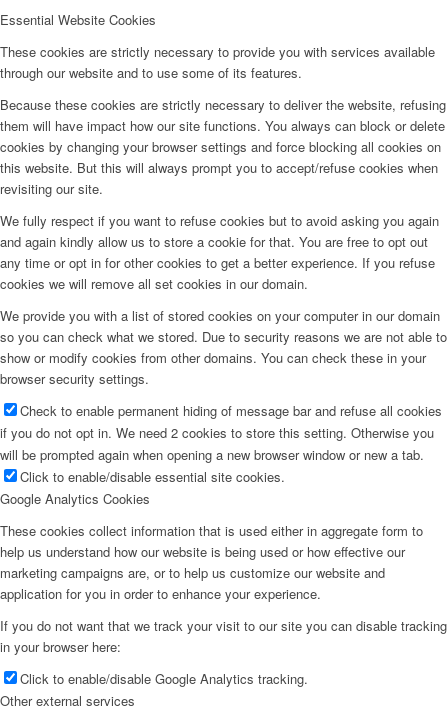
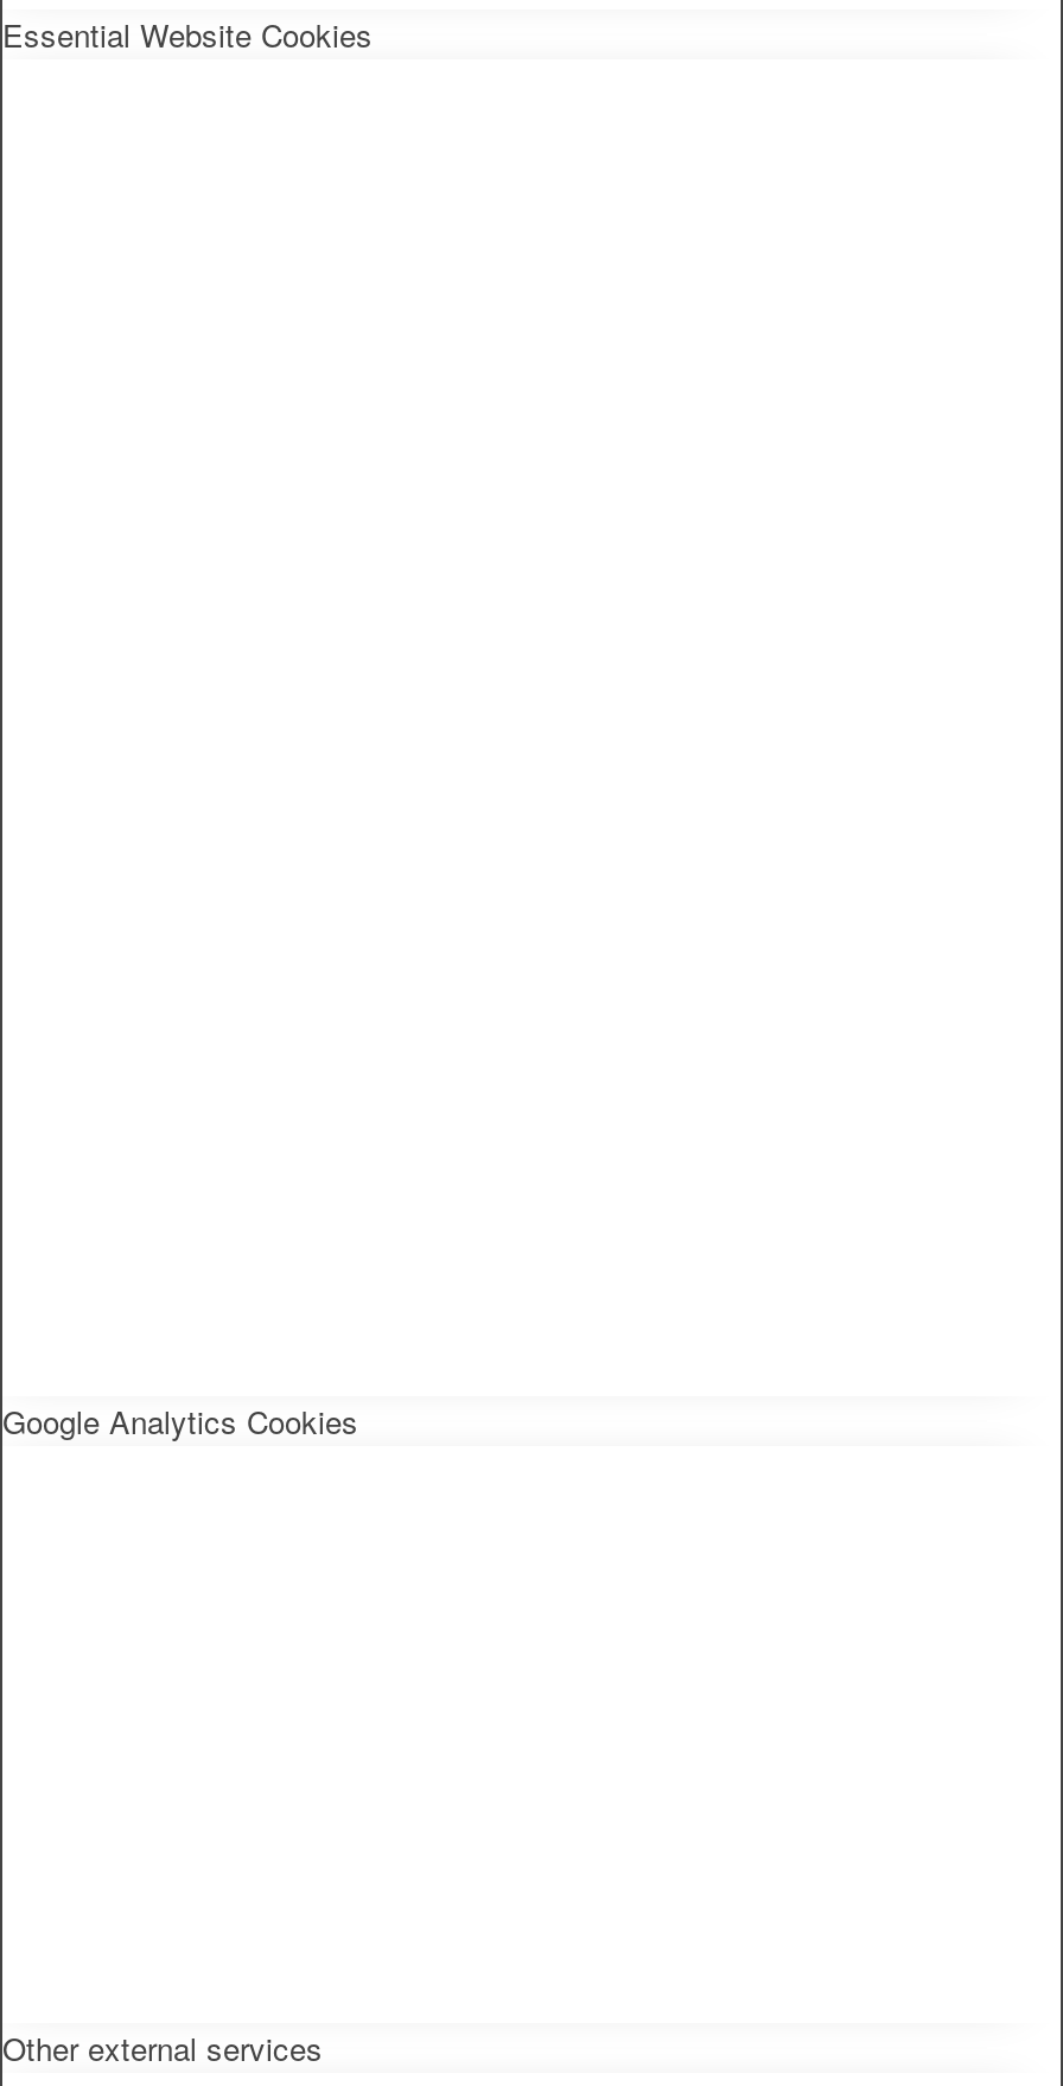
[0,42,447,486] These cookies are strictly necessary to provide you with services available | through our website and to use some of its features. | Because these cookies are strictly necessary to deliver the website, refusing | them will have impact how our site functions. You always can block or delete | cookies by changing your browser settings and force blocking all cookies on | this website. But this will always prompt you to accept/refuse cookies when | revisiting our site. | We fully respect if you want to refuse cookies but to avoid asking you again | and again kindly allow us to store a cookie for that. You are free to opt out | any time or opt in for other cookies to get a better experience. If you refuse | cookies we will remove all set cookies in our domain. | We provide you with a list of stored cookies on your computer in our domain | so you can check what we stored. Due to security reasons we are not able to | show or modify cookies from other domains. You can check these in your | browser security settings. | Check to enable permanent hiding of message bar and refuse all cookies | if you do not opt in. We need 2 cookies to store this setting. Otherwise you | will be prompted again when opening a new browser window or new a tab. | Click to enable/disable essential site cookies. -> none
[0,521,447,688] These cookies collect information that is used either in aggregate form to | help us understand how our website is being used or how effective our | marketing campaigns are, or to help us customize our website and | application for you in order to enhance your experience. | If you do not want that we track your visit to our site you can disable tracking | in your browser here: | Click to enable/disable Google Analytics tracking. -> none

